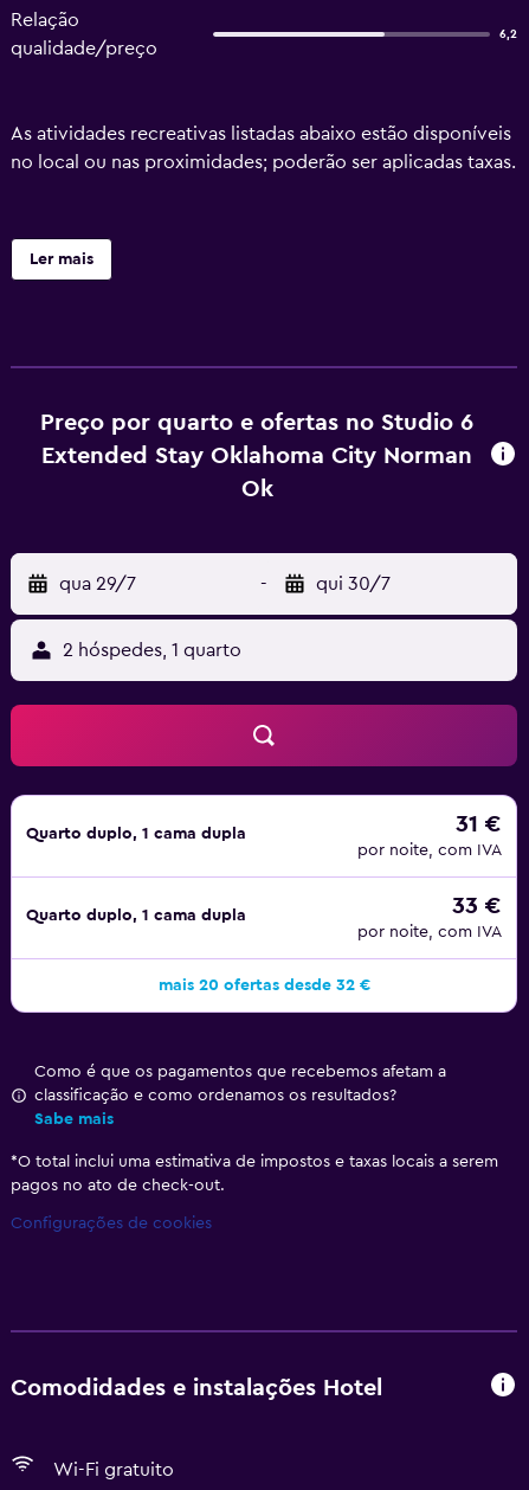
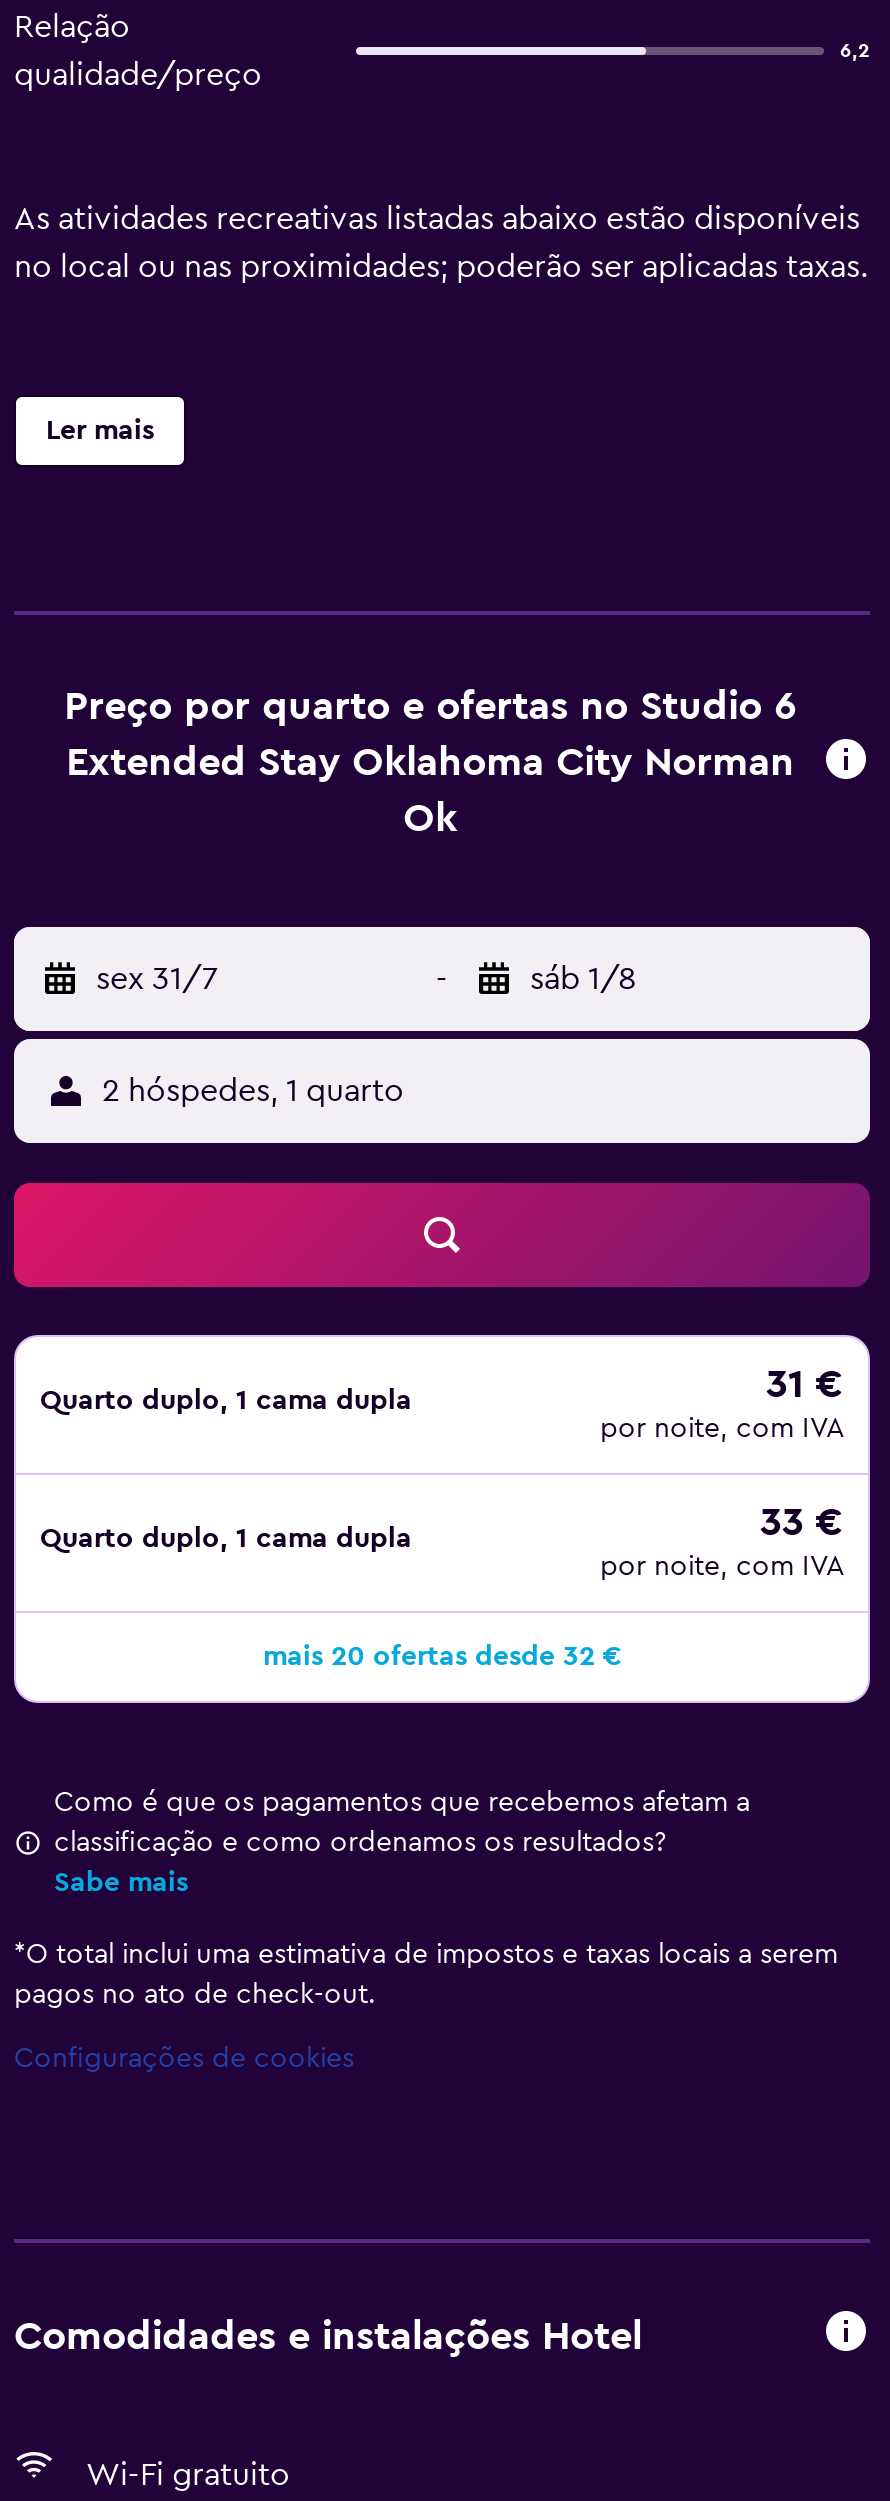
[59,574,136,593] qua 29/7 -> [96,963,218,995] sex 31/7
[316,574,391,593] qui 30/7 -> [530,963,636,995] sáb 1/8

